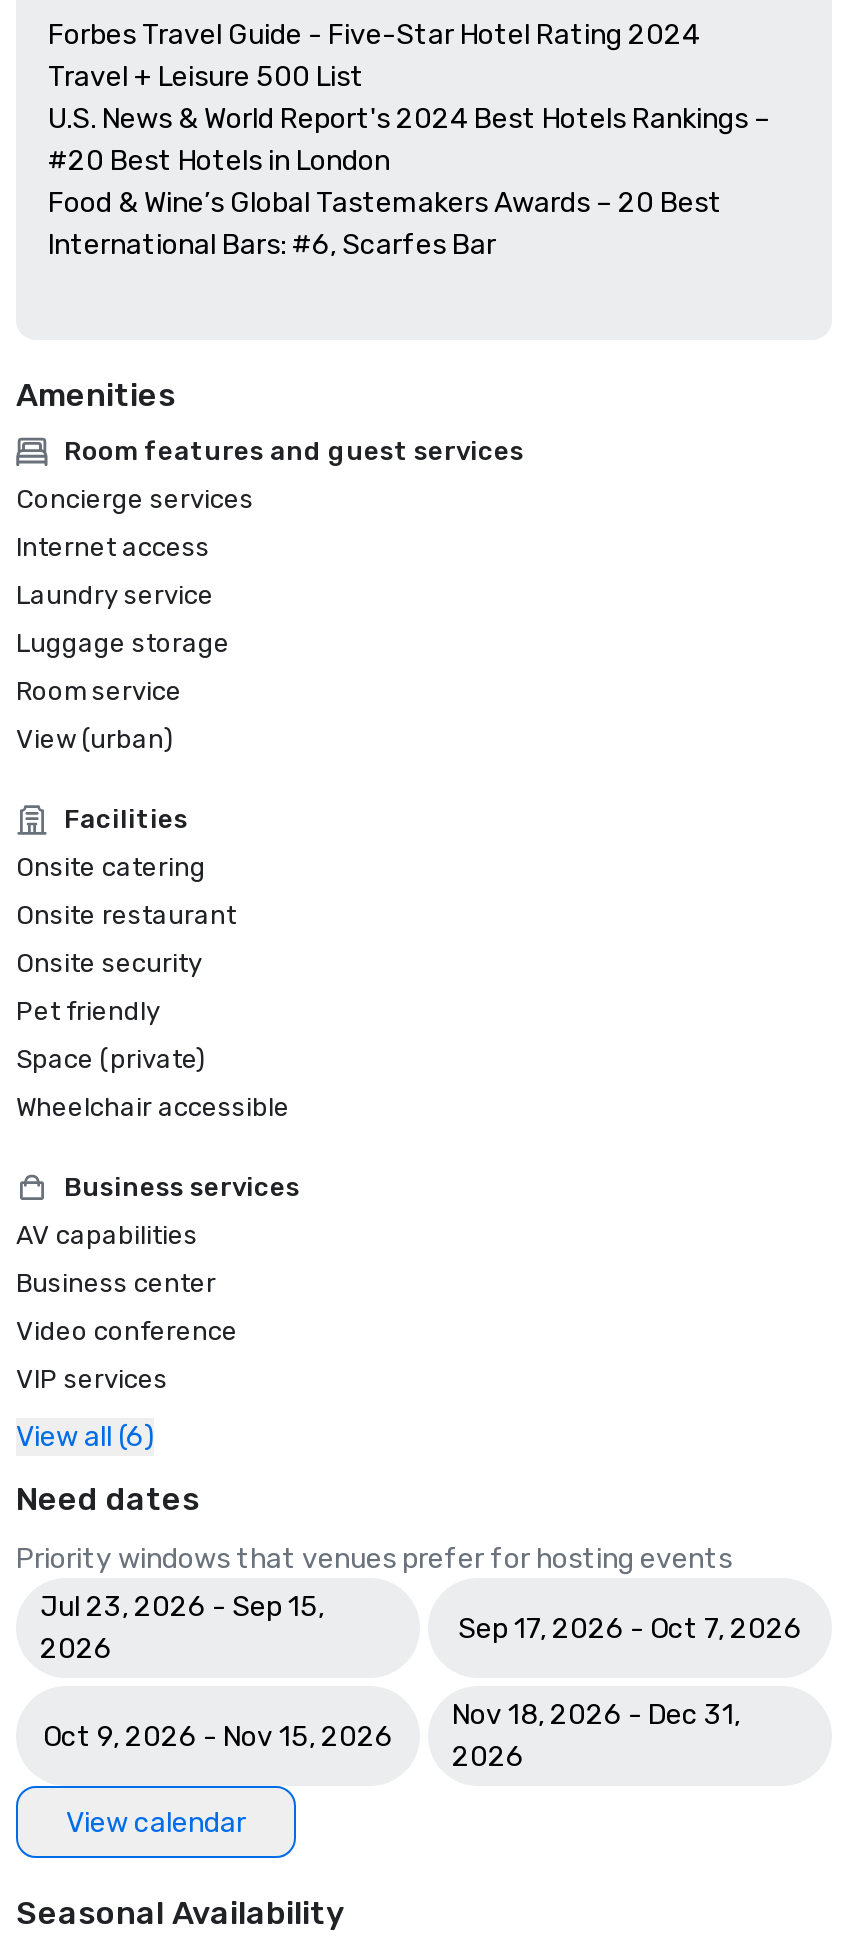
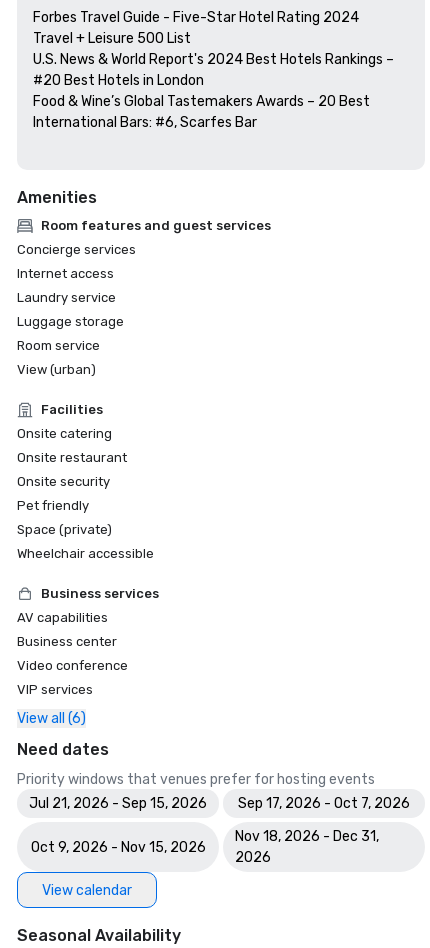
[40,1590,324,1666] Jul 23, 2026 - Sep 15, | 2026 -> [29,795,207,812] Jul 21, 2026 - Sep 15, 2026

